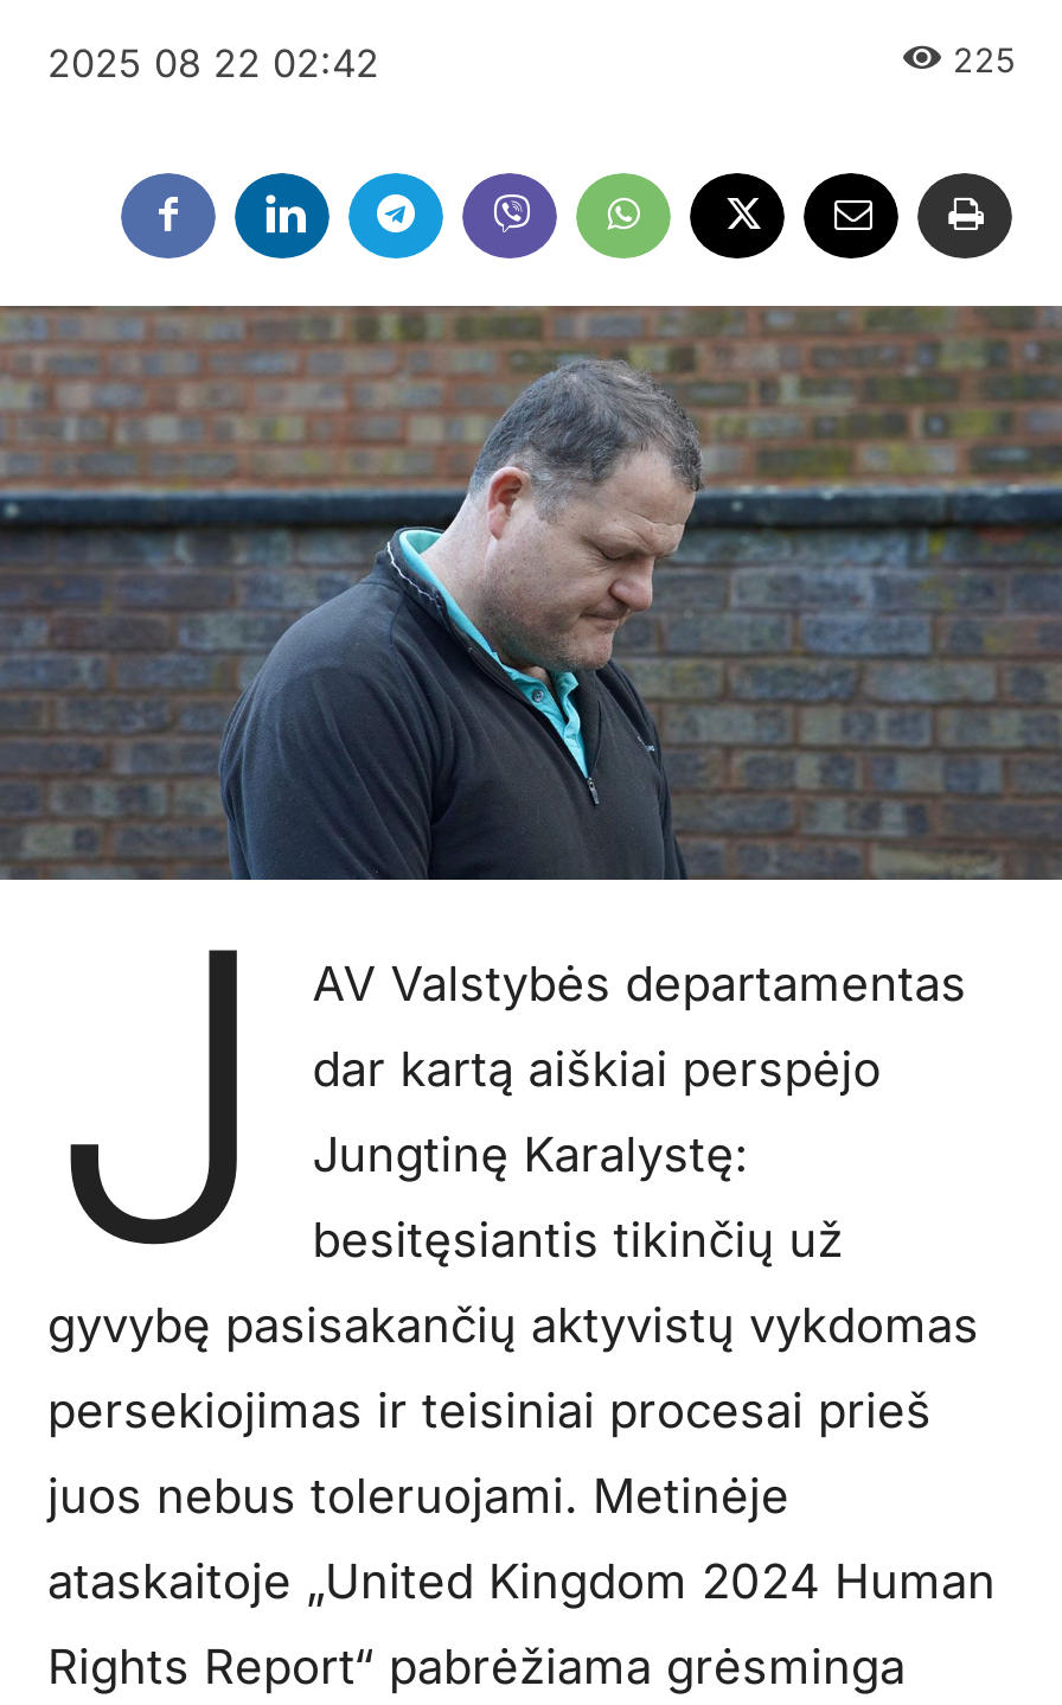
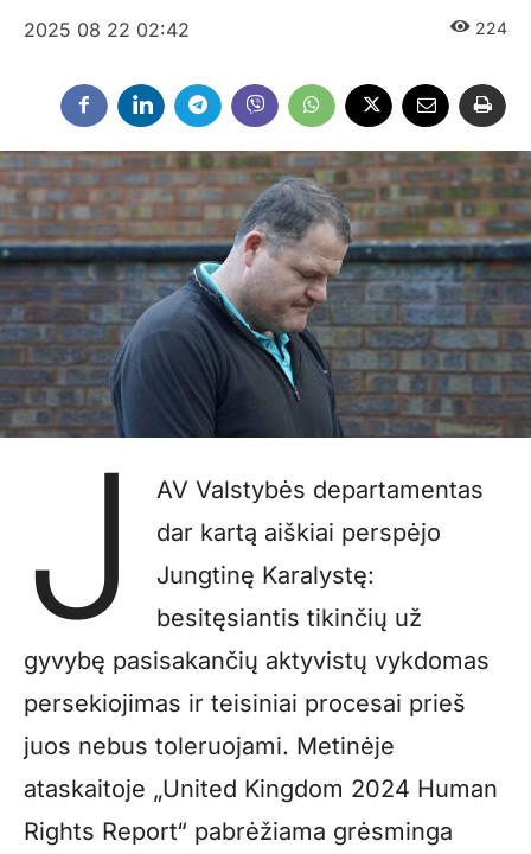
[953,40,1015,80] 225 -> [475,17,507,38] 224

